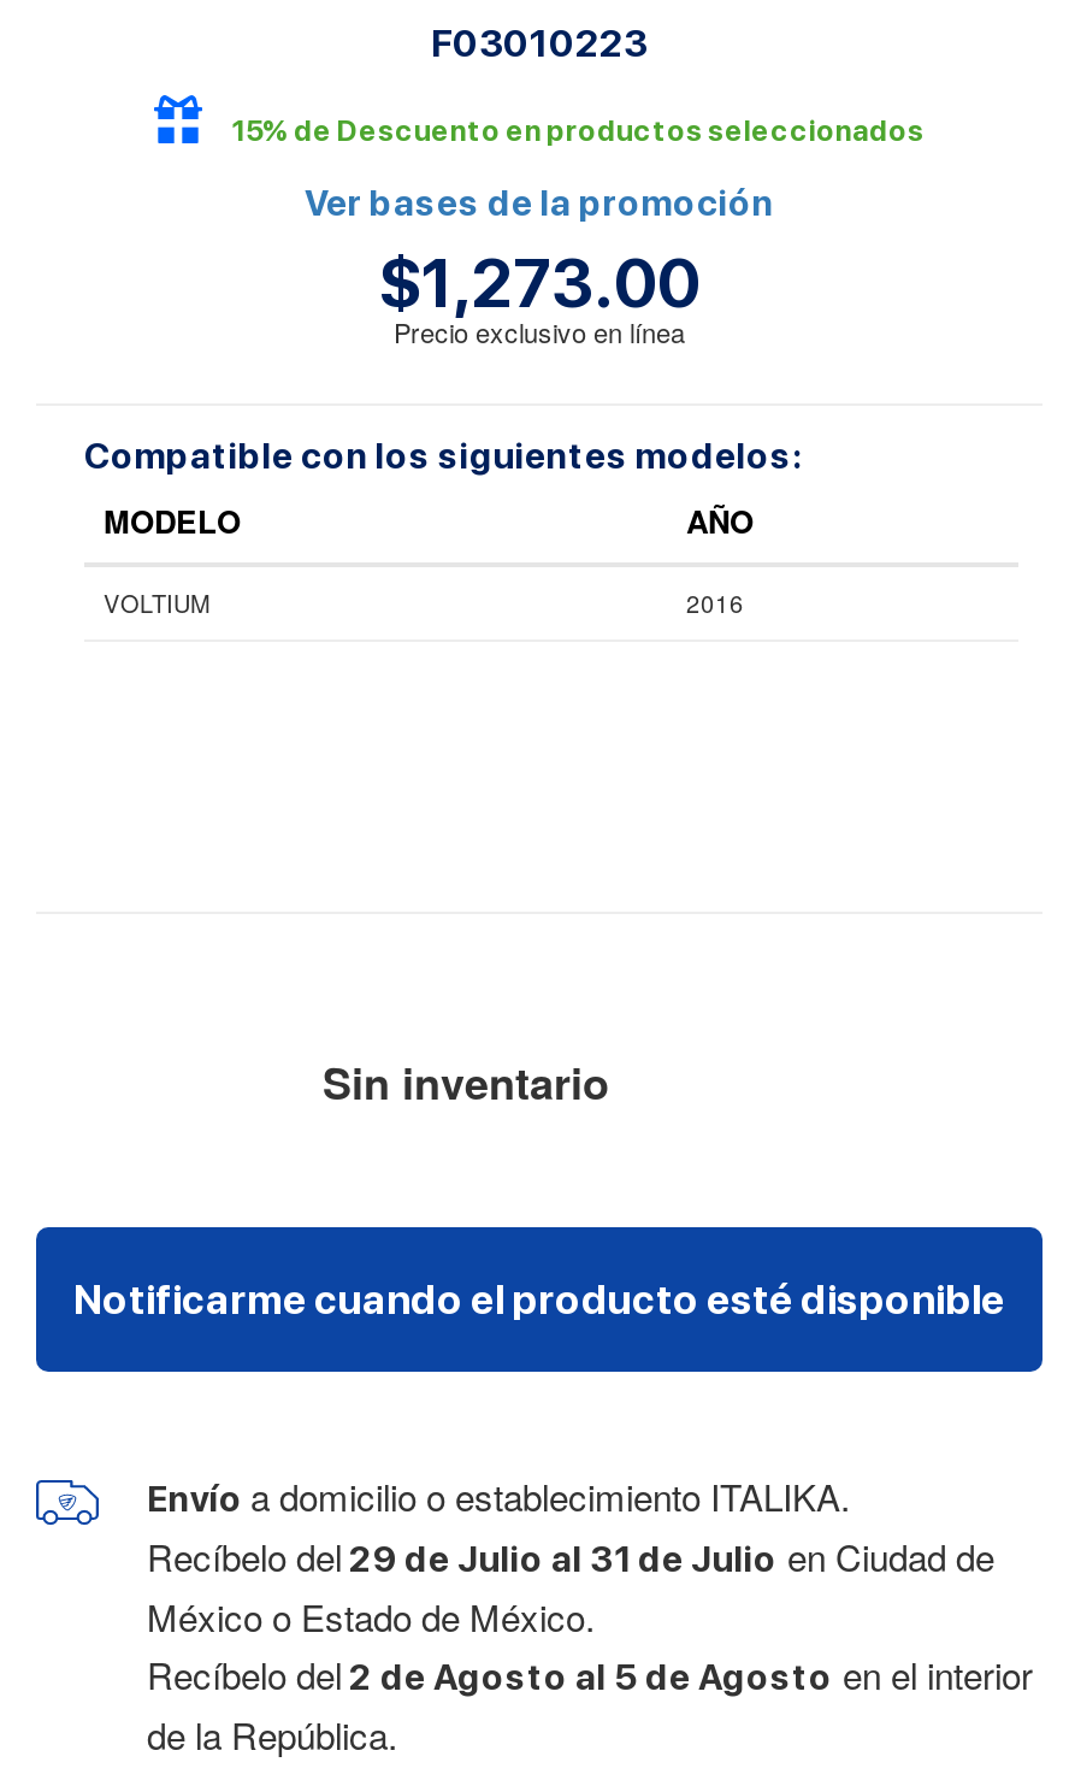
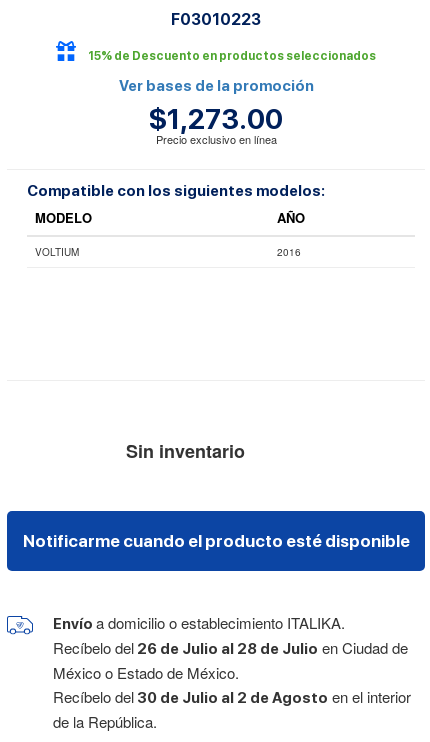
[147,1532,994,1583] Recíbelo del 29 de Julio al 31 de Julio en Ciudad de -> [53,637,408,658] Recíbelo del 26 de Julio al 28 de Julio en Ciudad de
[147,1650,1033,1701] Recíbelo del 2 de Agosto al 5 de Agosto en el interior -> [53,686,411,707] Recíbelo del 30 de Julio al 2 de Agosto en el interior

